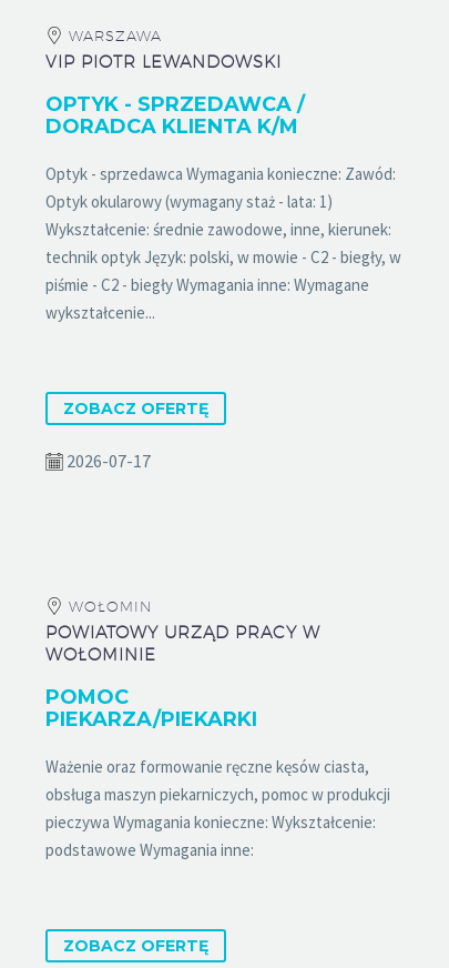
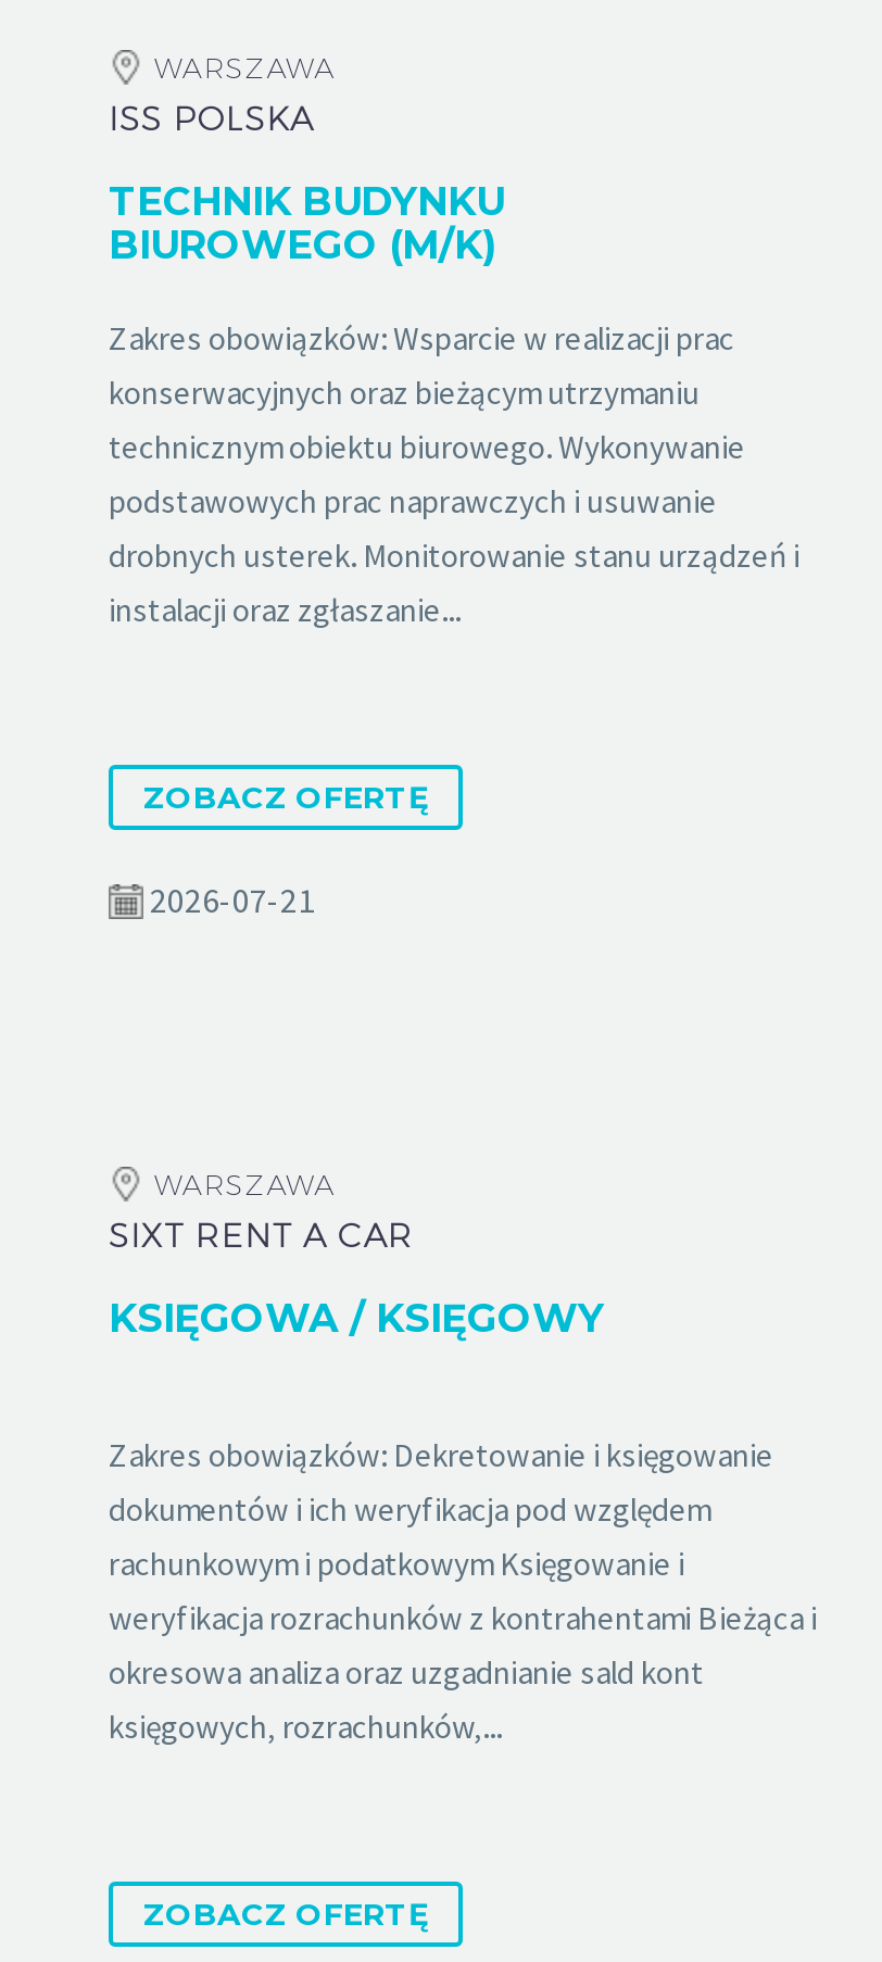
[45,52,282,71] VIP PIOTR LEWANDOWSKI -> [109,100,314,137] ISS POLSKA
[45,92,305,138] OPTYK - SPRZEDAWCA / | DORADCA KLIENTA K/M -> [109,177,504,269] TECHNIK BUDYNKU | BIUROWEGO (M/K)
[45,163,401,323] Optyk - sprzedawca Wymagania konieczne: Zawód: | Optyk okularowy (wymagany staż - lata: 1) | Wykształcenie: średnie zawodowe, inne, kierunek: | technik optyk Język: polski, w mowie - C2 - biegły, w | piśmie - C2 - biegły Wymagania inne: Wymagane | wykształcenie... -> [109,318,799,631] Zakres obowiązków: Wsparcie w realizacji prac | konserwacyjnych oraz bieżącym utrzymaniu | technicznym obiektu biurowego. Wykonywanie | podstawowych prac naprawczych i usuwanie | drobnych usterek. Monitorowanie stanu urządzeń i | instalacji oraz zgłaszanie...
[63,450,151,472] 2026-07-17 -> [143,878,315,922] 2026-07-21
[45,597,320,664] WOŁOMIN | POWIATOWY URZĄD PRACY W | WOŁOMINIE -> [109,1167,413,1254] WARSZAWA | SIXT RENT A CAR
[45,684,257,731] POMOC | PIEKARZA/PIEKARKI -> [109,1294,604,1342] KSIĘGOWA / KSIĘGOWY
[45,756,390,861] Ważenie oraz formowanie ręczne kęsów ciasta, | obsługa maszyn piekarniczych, pomoc w produkcji | pieczywa Wymagania konieczne: Wykształcenie: | podstawowe Wymagania inne: -> [109,1434,817,1747] Zakres obowiązków: Dekretowanie i księgowanie | dokumentów i ich weryfikacja pod względem | rachunkowym i podatkowym Księgowanie i | weryfikacja rozrachunków z kontrahentami Bieżąca i | okresowa analiza oraz uzgadnianie sald kont | księgowych, rozrachunków,...

